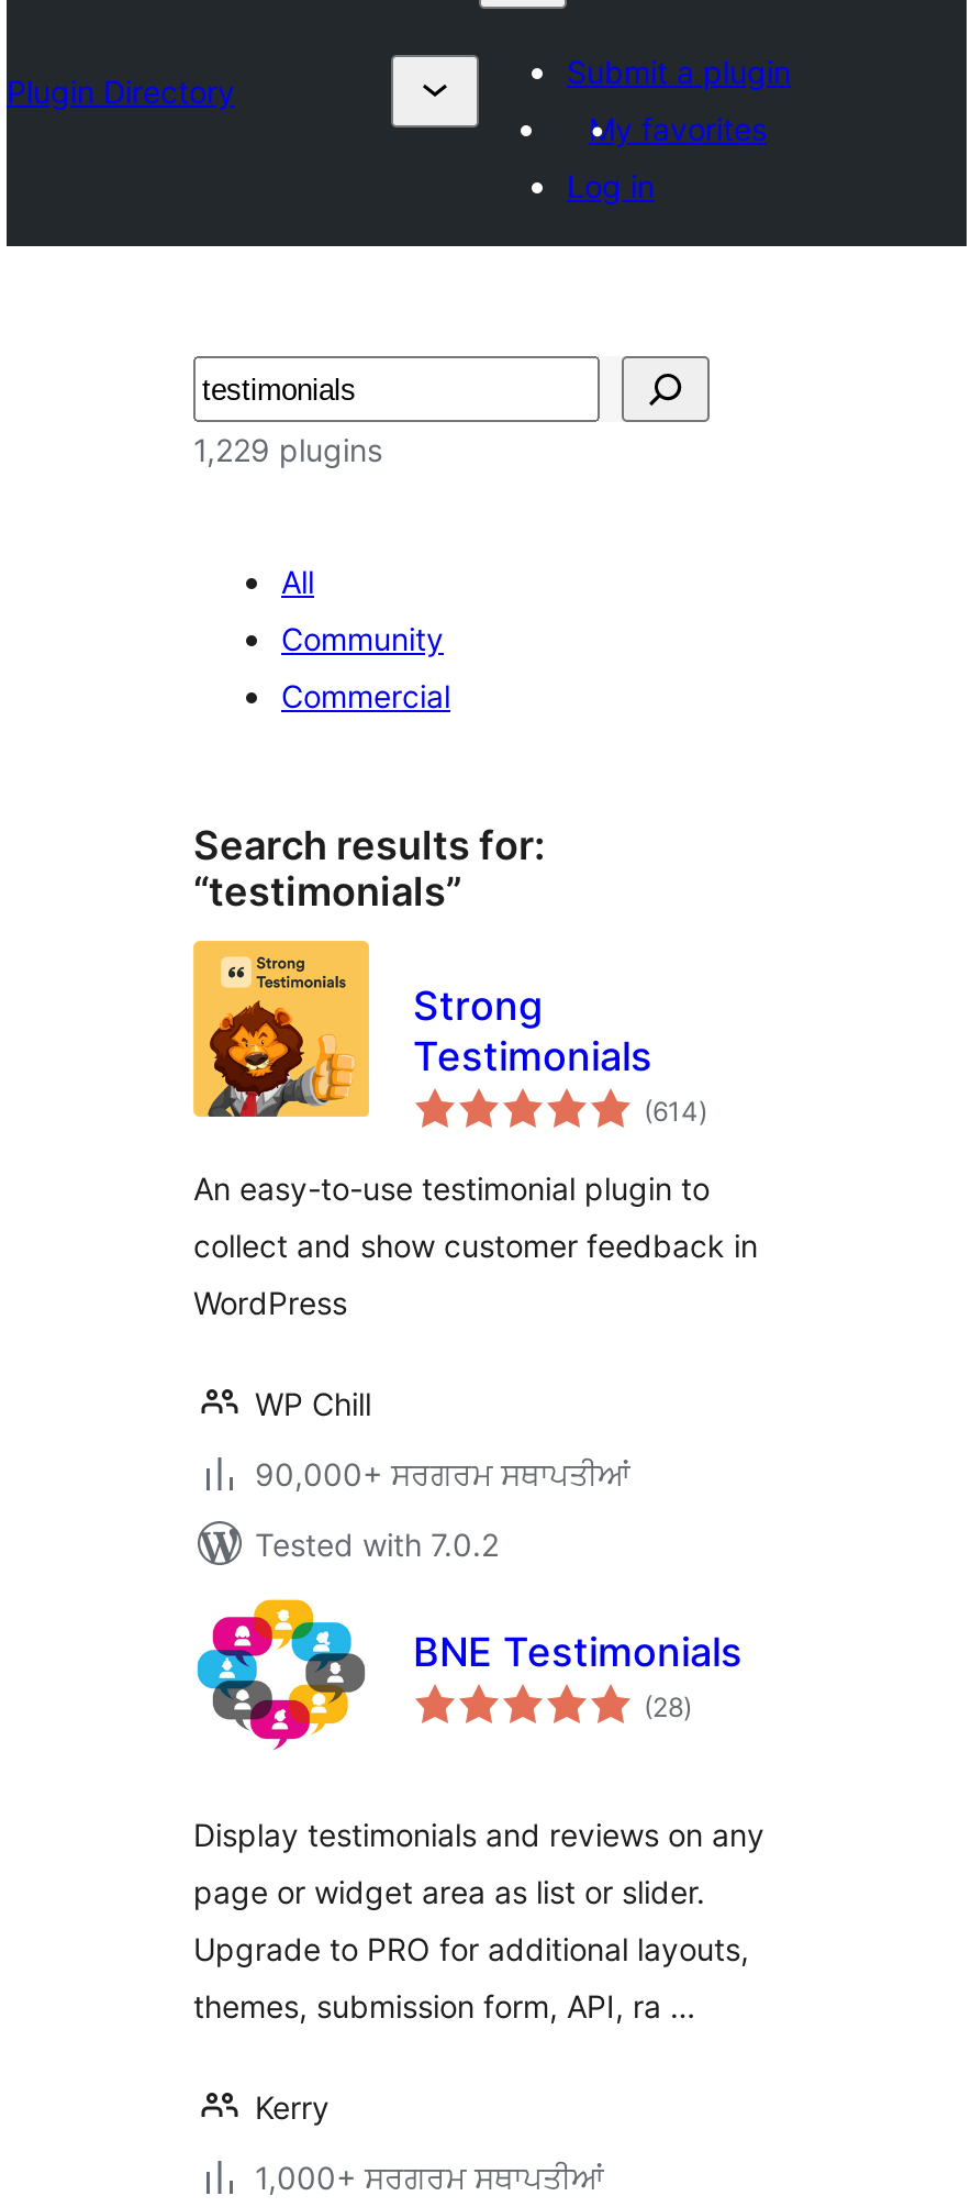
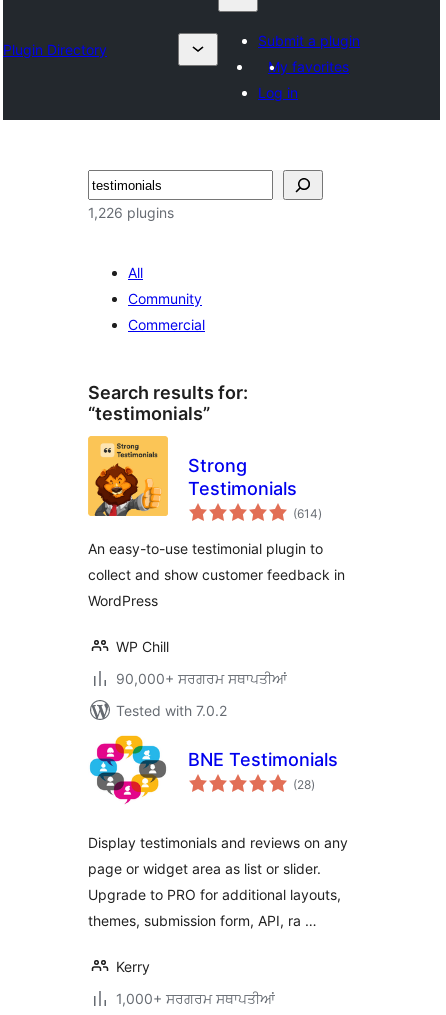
[193,431,382,468] 1,229 plugins -> [88,204,174,221] 1,226 plugins

